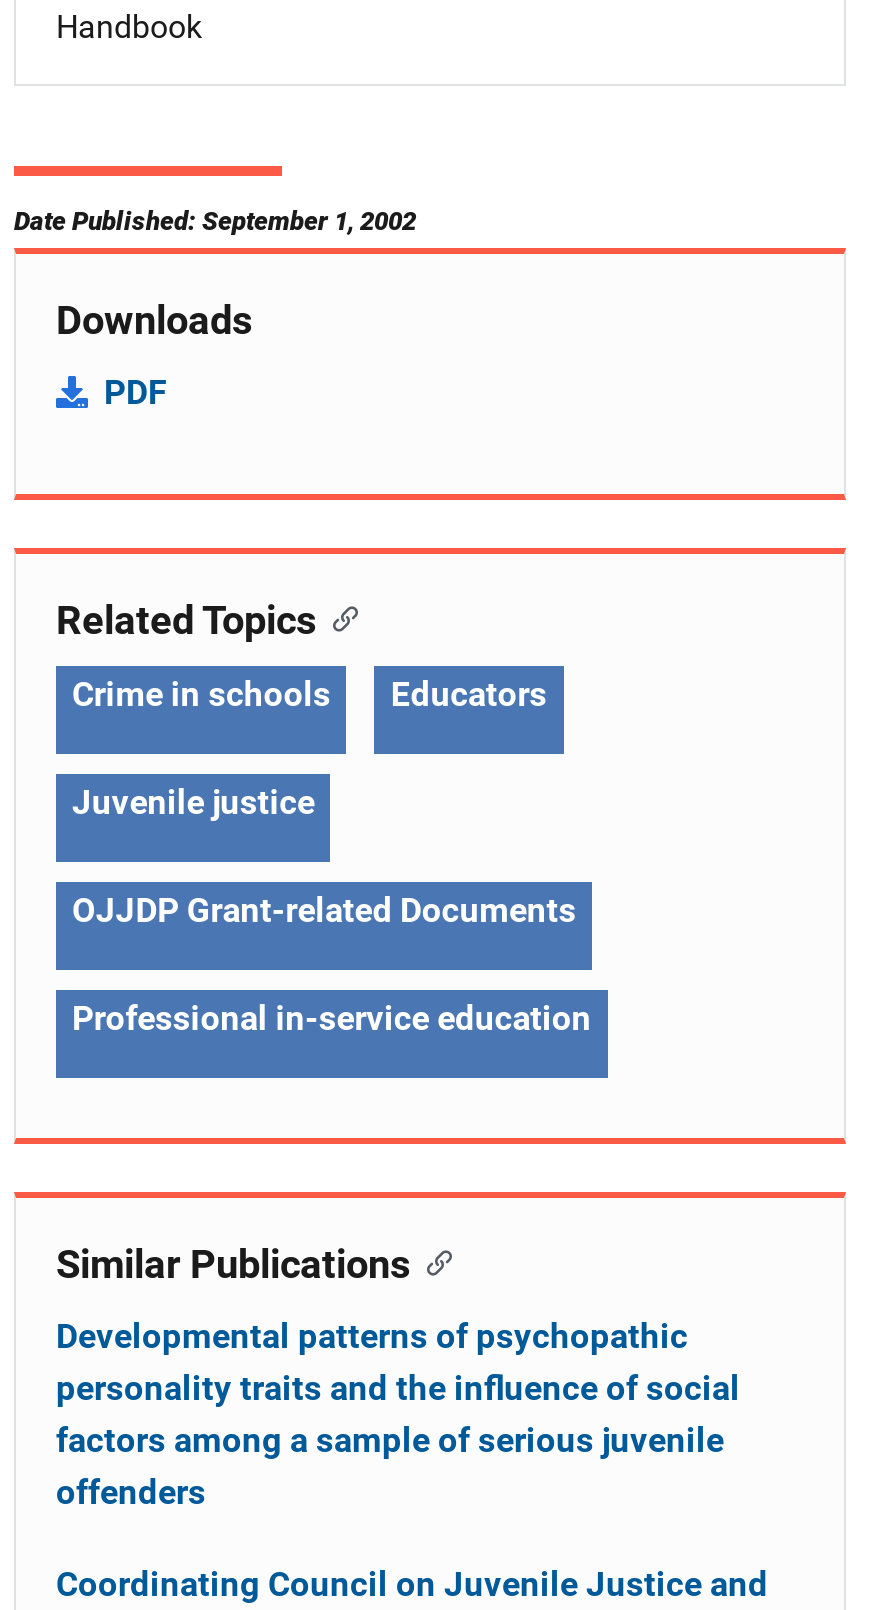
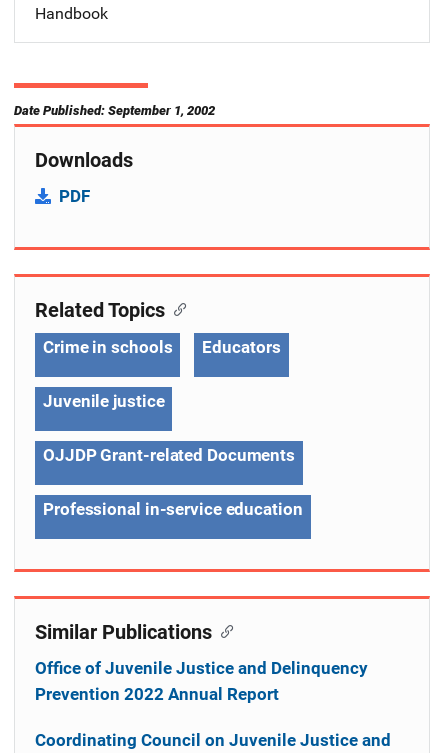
[56,1315,740,1511] Developmental patterns of psychopathic | personality traits and the influence of social | factors among a sample of serious juvenile | offenders -> [35,657,368,703] Office of Juvenile Justice and Delinquency | Prevention 2022 Annual Report

